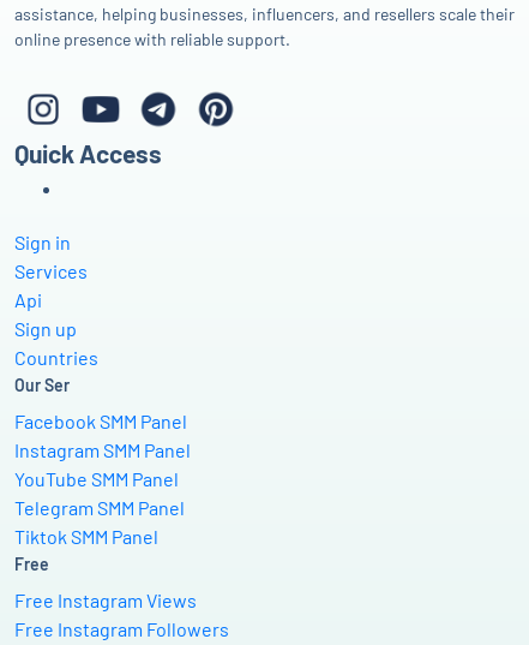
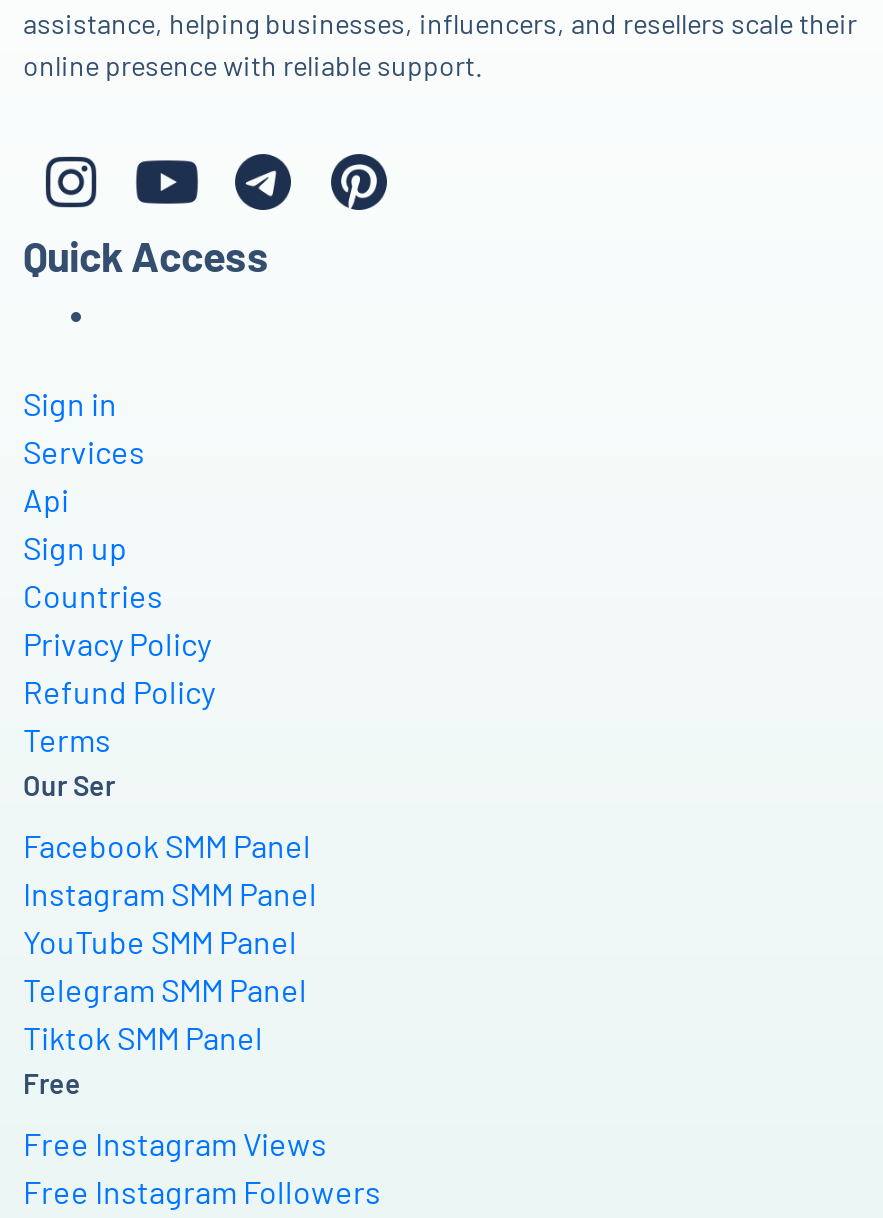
none -> [23,624,215,758] Privacy Policy | Refund Policy | Terms

